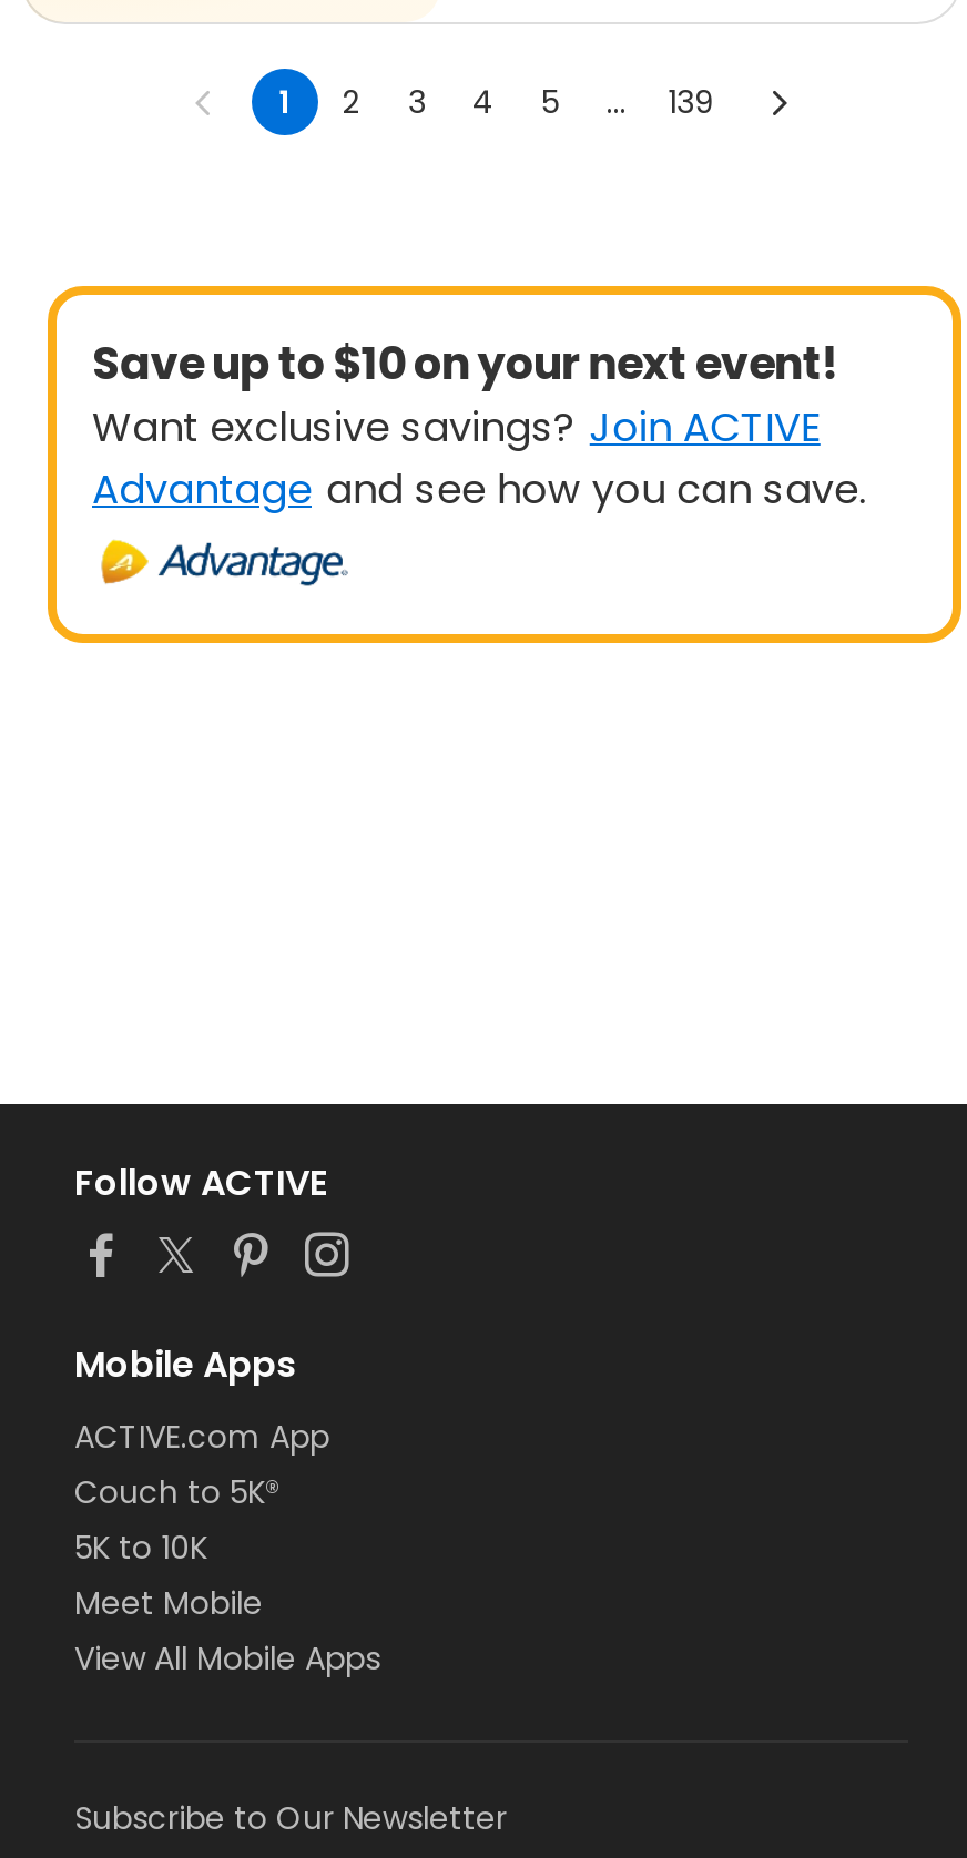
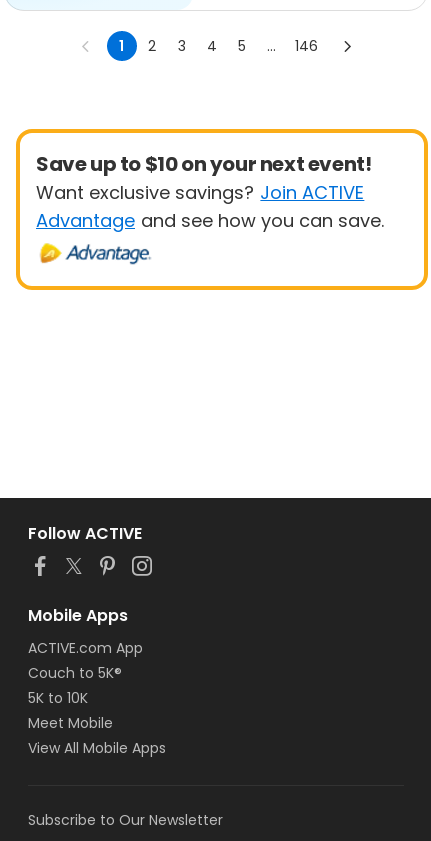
[668,80,714,124] 139 -> [294,36,317,56] 146

